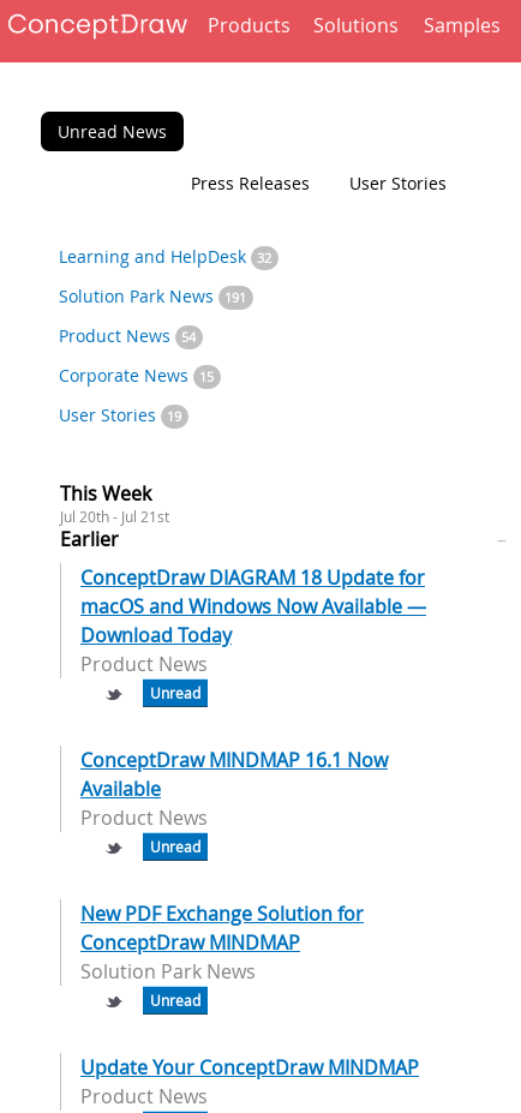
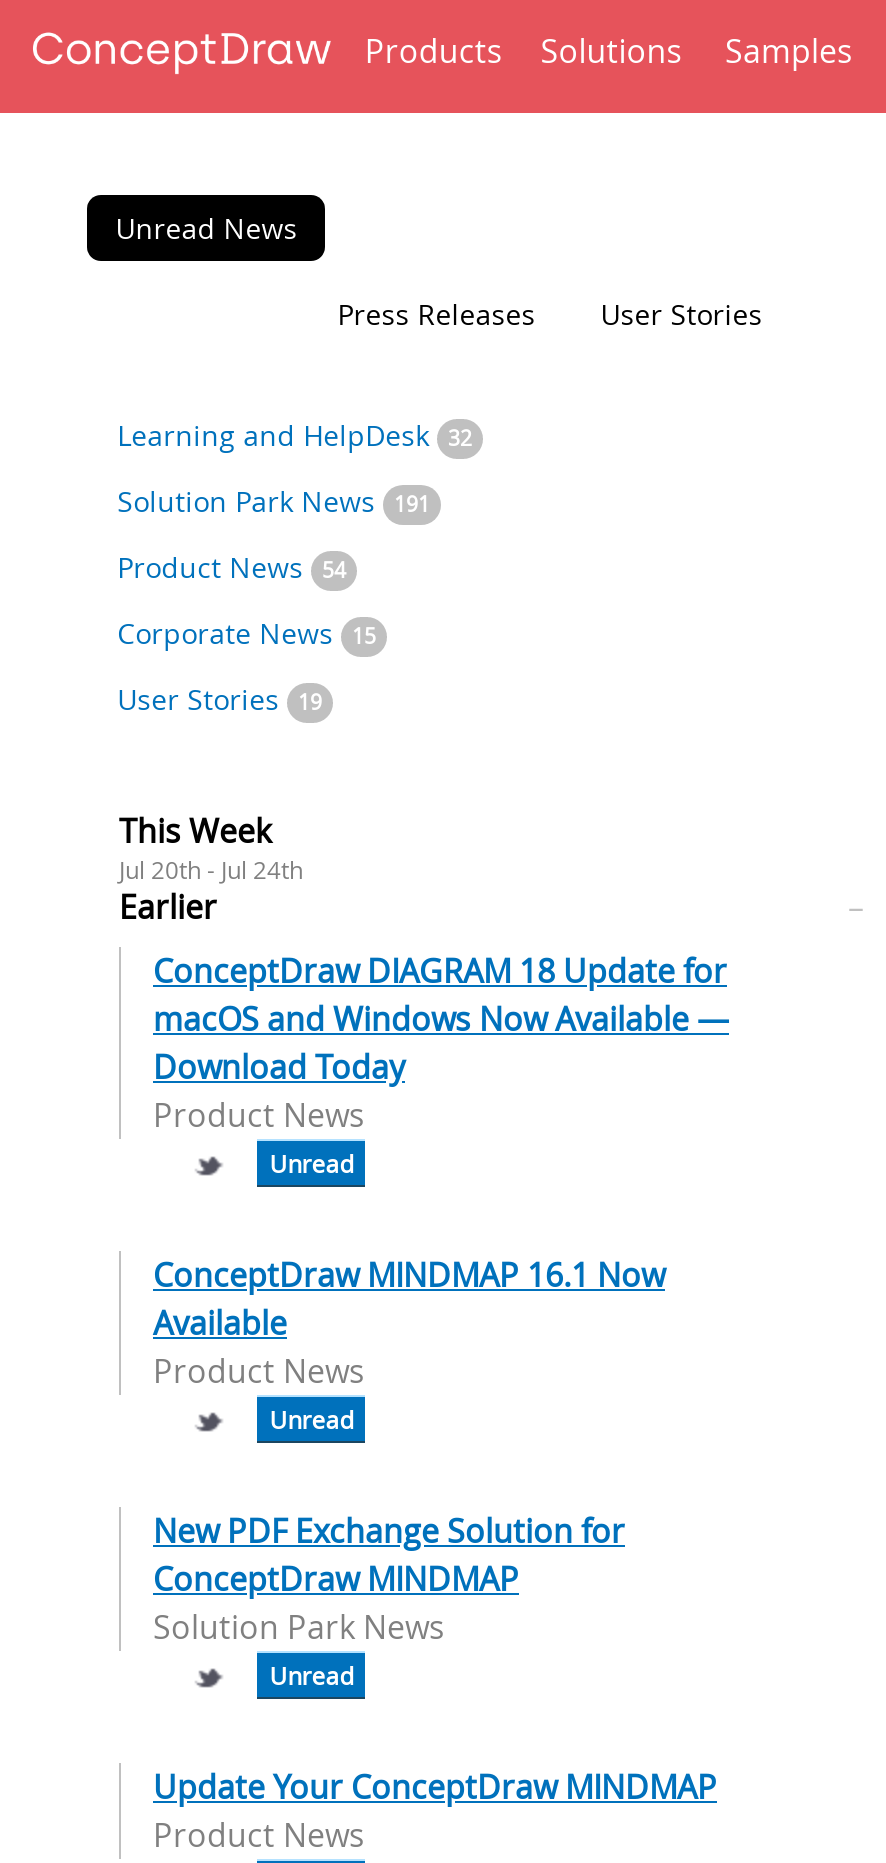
[60,507,169,526] Jul 20th - Jul 21st -> [119,853,303,885] Jul 20th - Jul 24th

